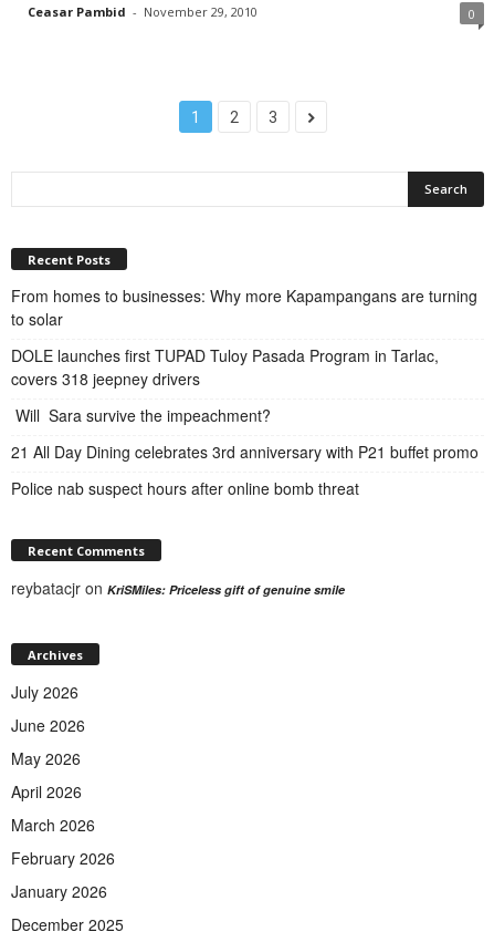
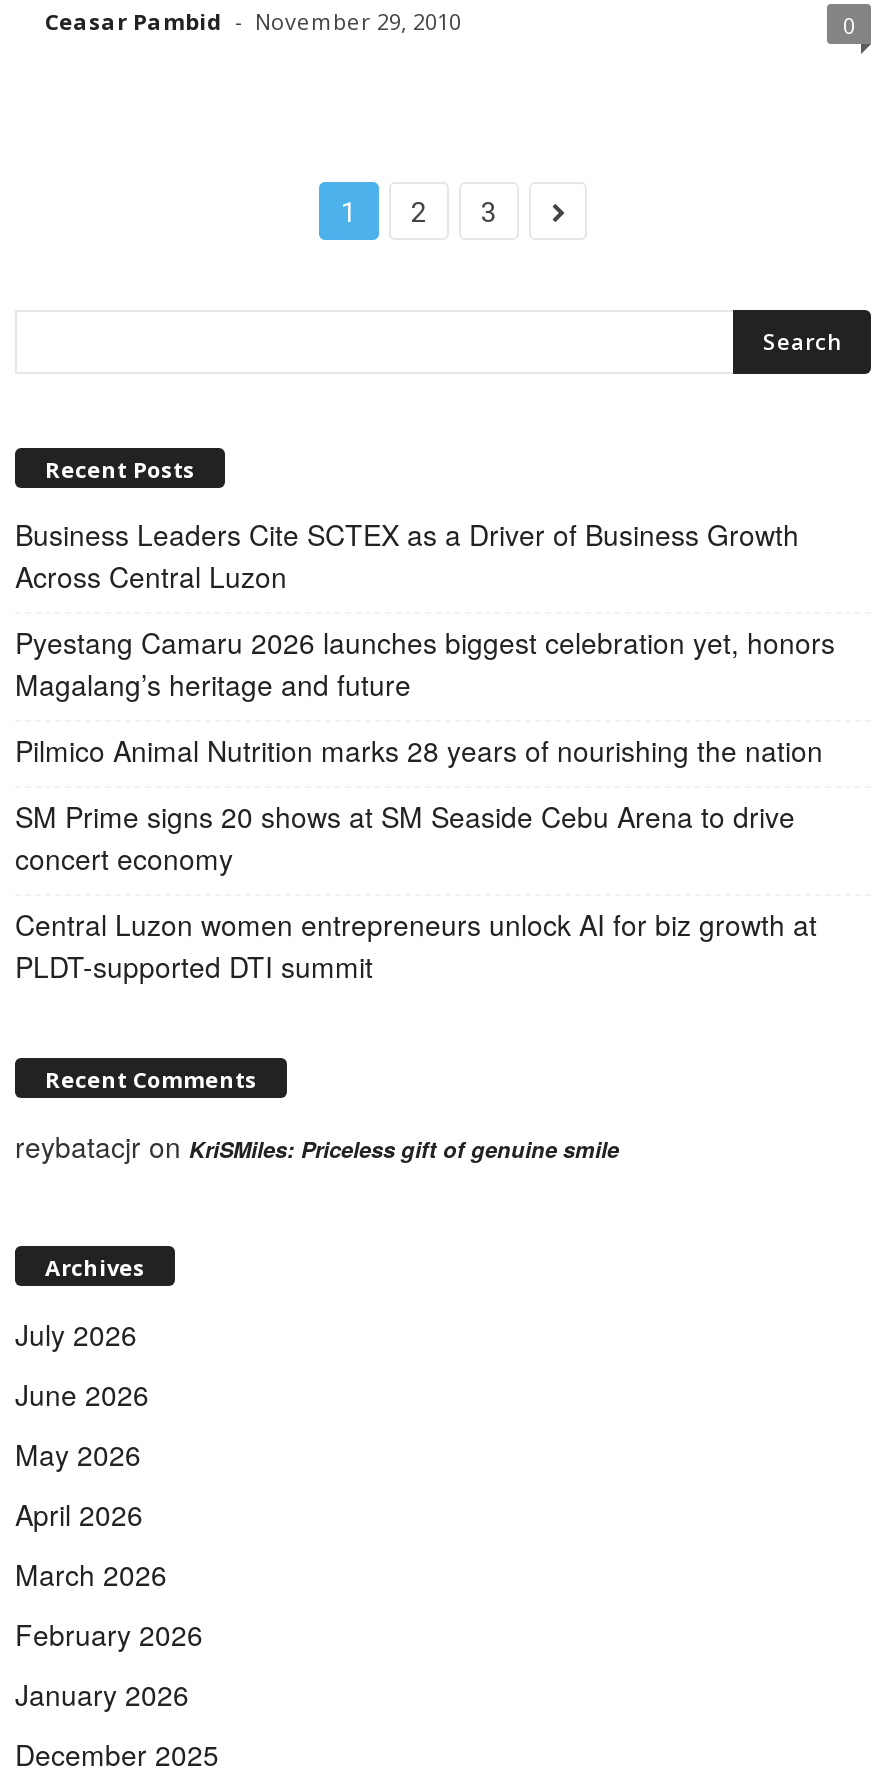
[11,285,477,330] From homes to businesses: Why more Kapampangans are turning | to solar -> [15,515,799,597] Business Leaders Cite SCTEX as a Driver of Business Growth | Across Central Luzon
[11,345,439,390] DOLE launches first TUPAD Tuloy Pasada Program in Tarlac, | covers 318 jeepney drivers -> [15,623,835,705] Pyestang Camaru 2026 launches biggest celebration yet, honors | Magalang’s heritage and future
[11,404,271,427] Will Sara survive the impeachment? -> [15,731,823,771] Pilmico Animal Nutrition marks 28 years of nourishing the nation
[11,441,479,463] 21 All Day Dining celebrates 3rd anniversary with P21 buffet promo -> [15,797,795,879] SM Prime signs 20 shows at SM Seaside Cebu Arena to drive | concert economy
[11,477,364,500] Police nab suspect hours after online bomb threat -> [15,905,817,987] Central Luzon women entrepreneurs unlock AI for biz growth at | PLDT-supported DTI summit

